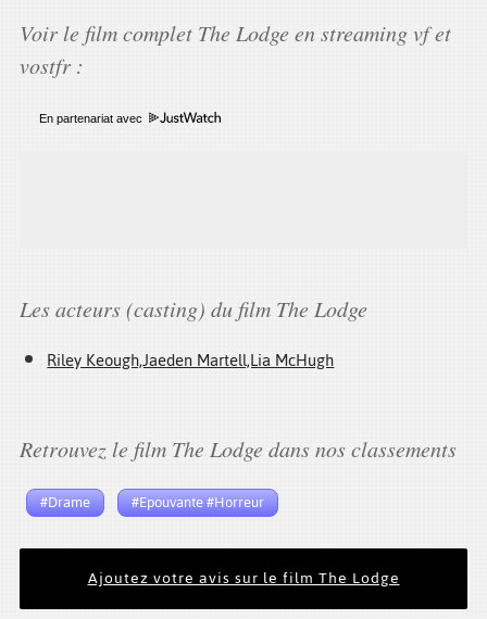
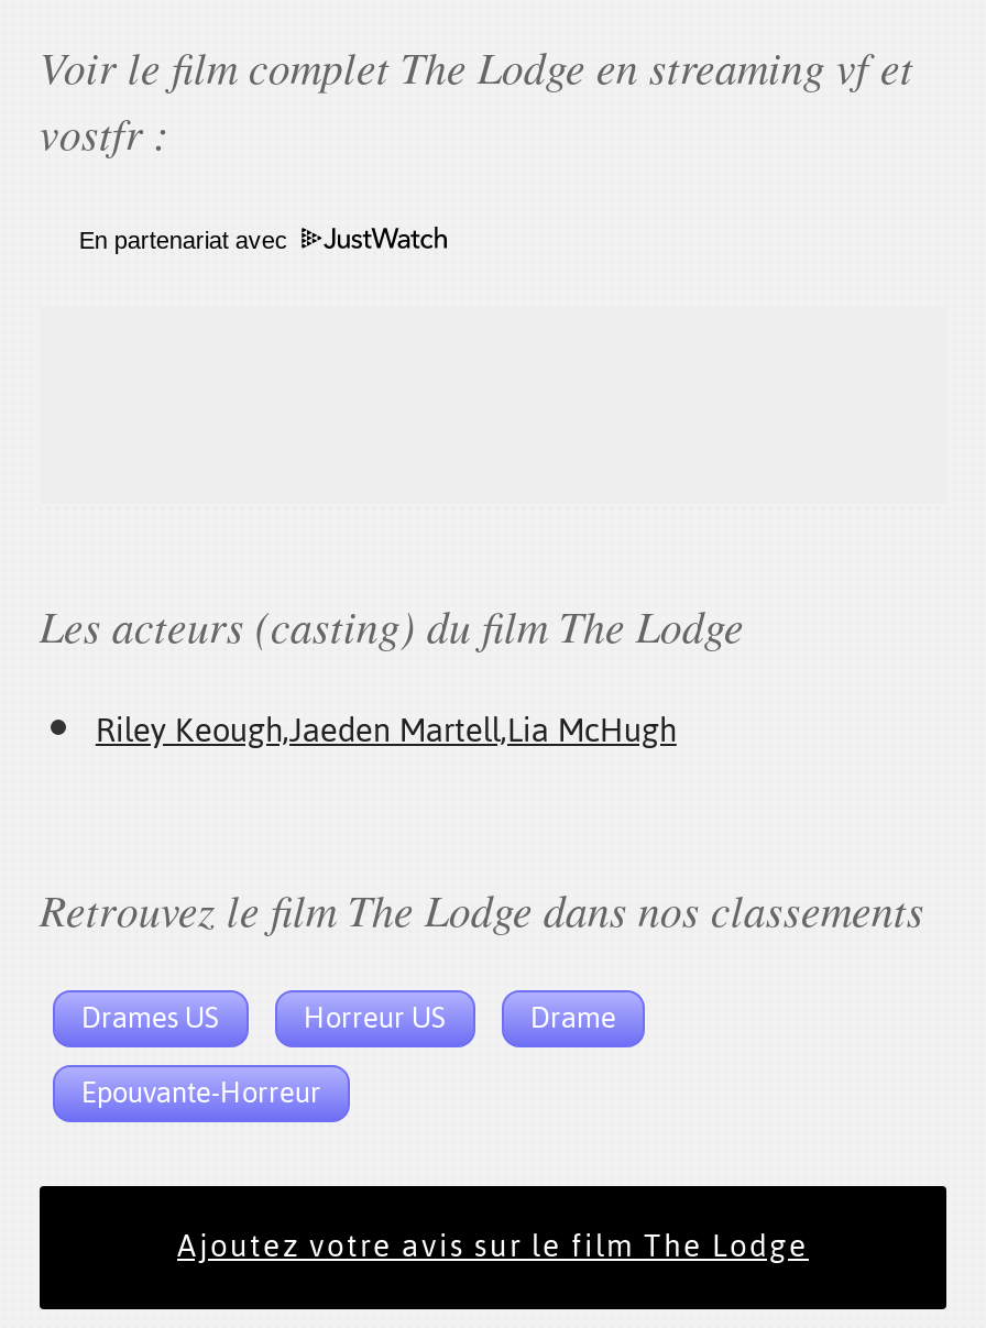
[40,488,264,515] #Drame | #Epouvante #Horreur -> [81,989,616,1119] Drames US | Horreur US | Drame | Epouvante-Horreur

